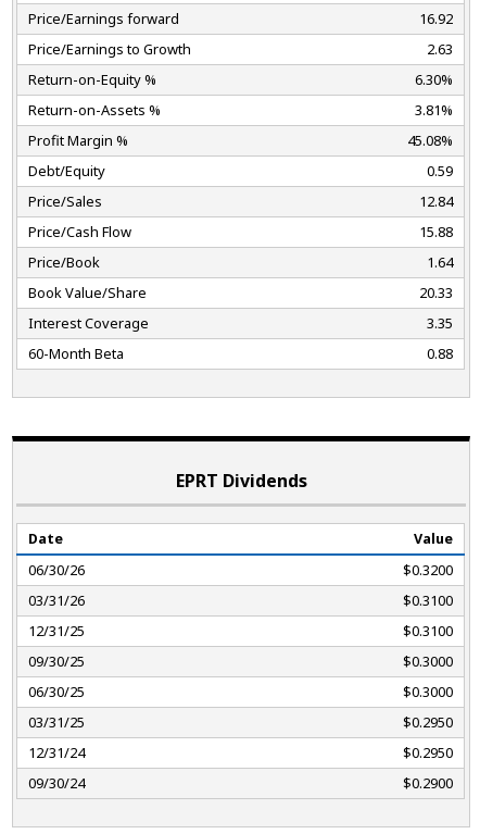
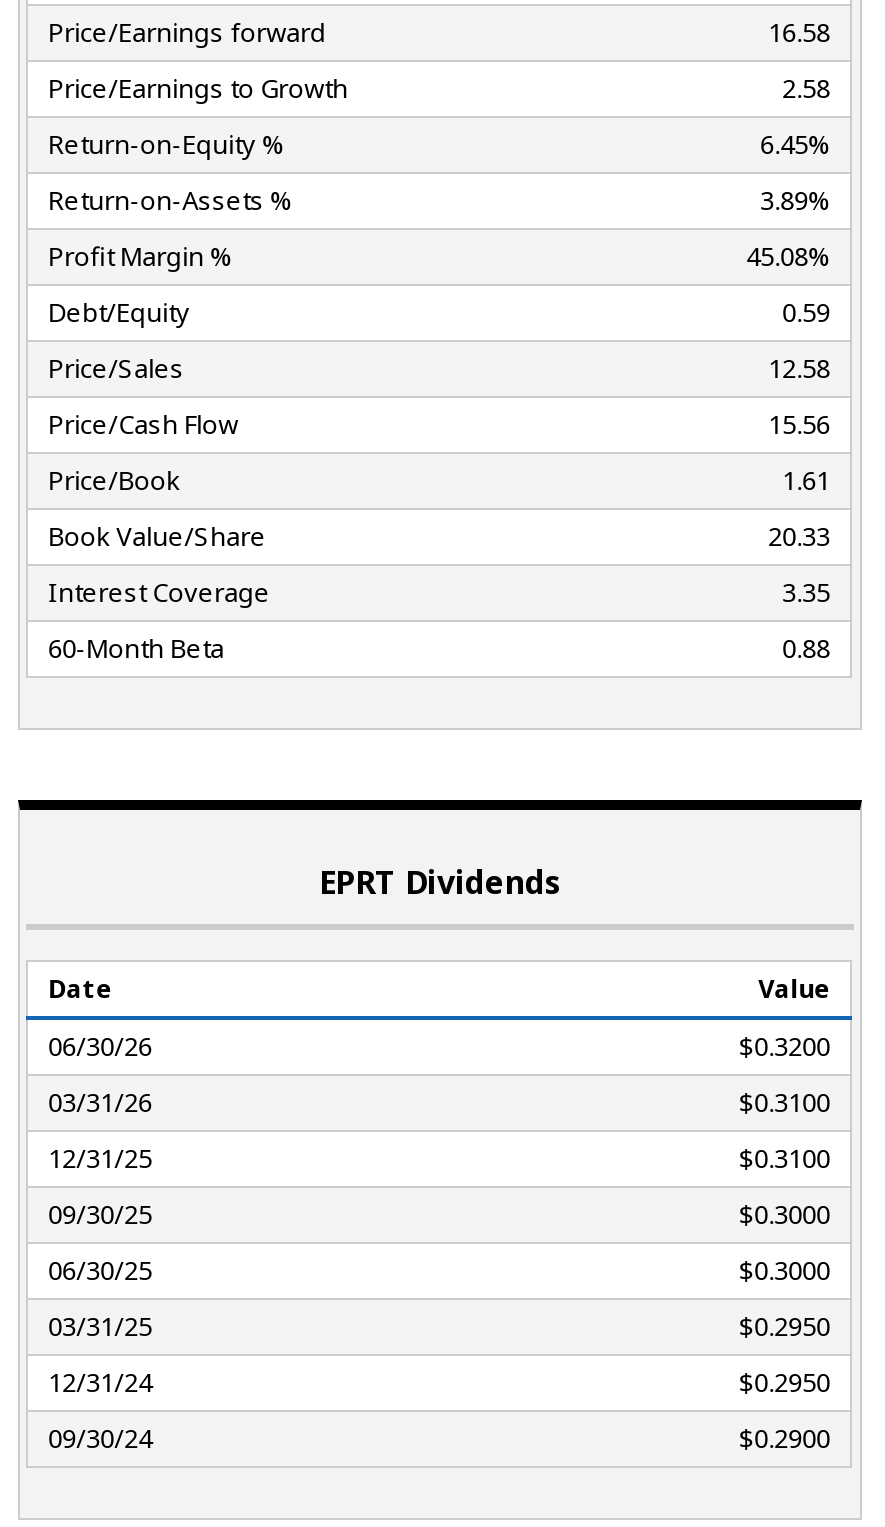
[419,9,453,28] 16.92 -> [768,14,830,50] 16.58
[427,39,453,59] 2.63 -> [782,70,830,106] 2.58
[415,70,453,89] 6.30% -> [760,126,830,162] 6.45%
[415,100,453,120] 3.81% -> [760,182,830,218] 3.89%
[419,191,453,211] 12.84 -> [768,350,830,386] 12.58
[419,222,453,241] 15.88 -> [768,406,830,442] 15.56
[427,252,453,272] 1.64 -> [782,462,830,498] 1.61

